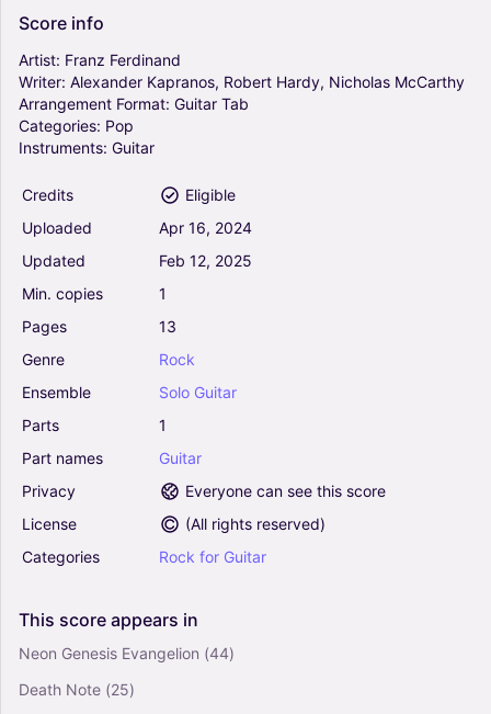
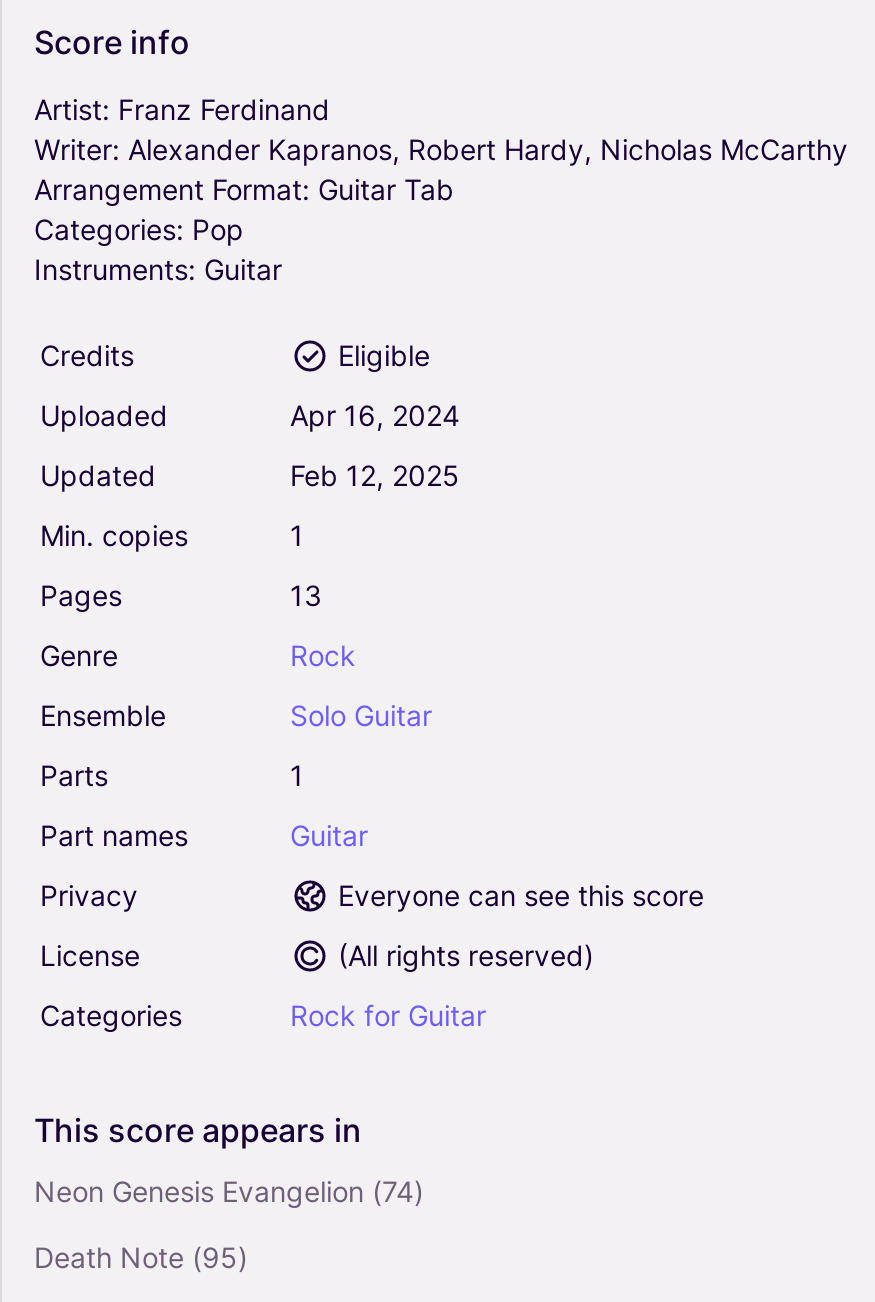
[19,644,235,663] Neon Genesis Evangelion (44) -> [34,1175,424,1209] Neon Genesis Evangelion (74)
[19,680,135,699] Death Note (25) -> [34,1241,248,1275] Death Note (95)

